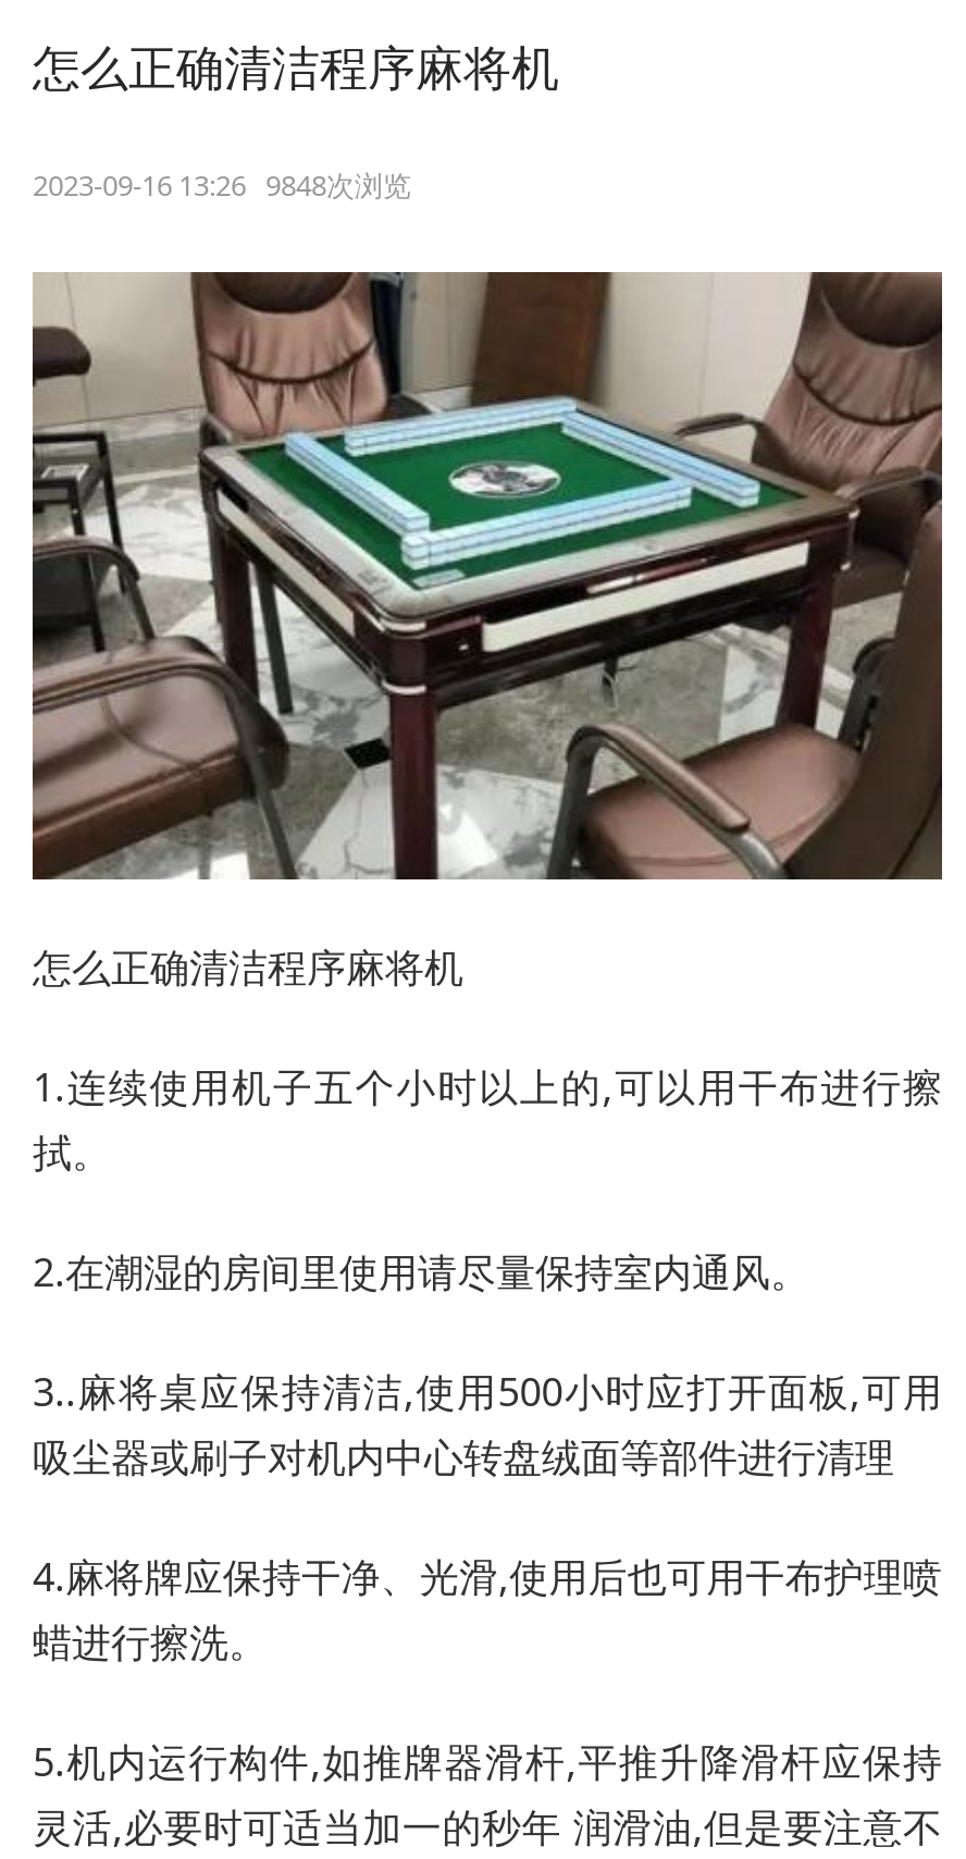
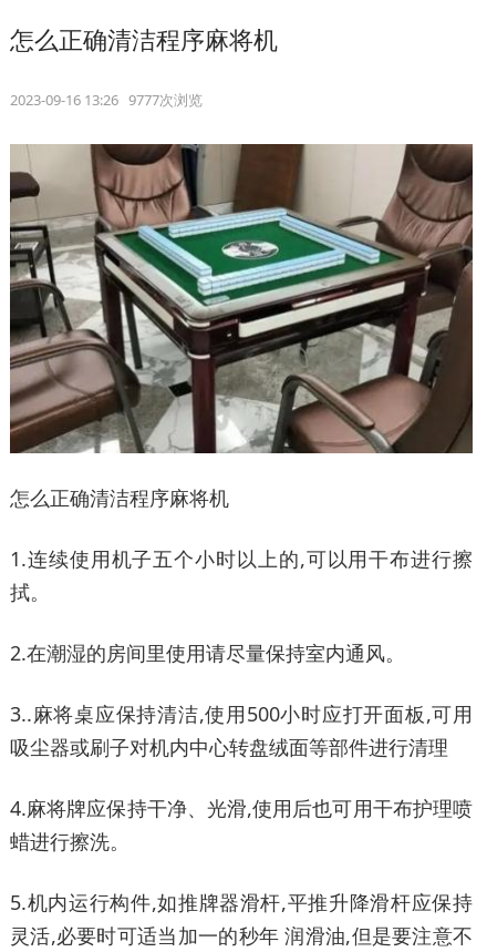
[33,165,411,205] 2023-09-16 13:26 9848次浏览 -> [10,90,203,110] 2023-09-16 13:26 9777次浏览

